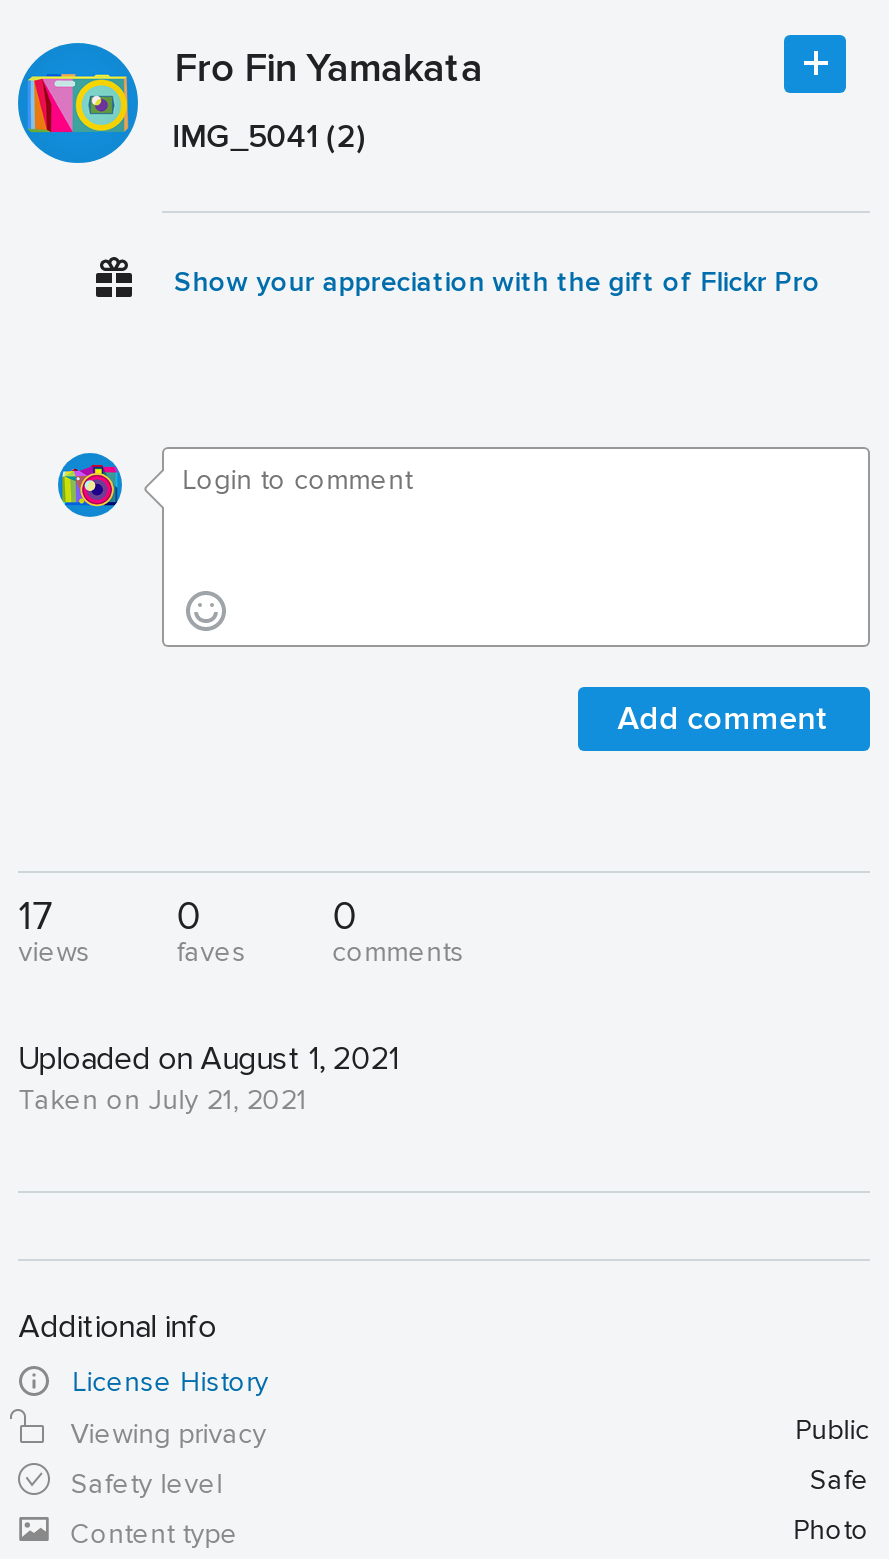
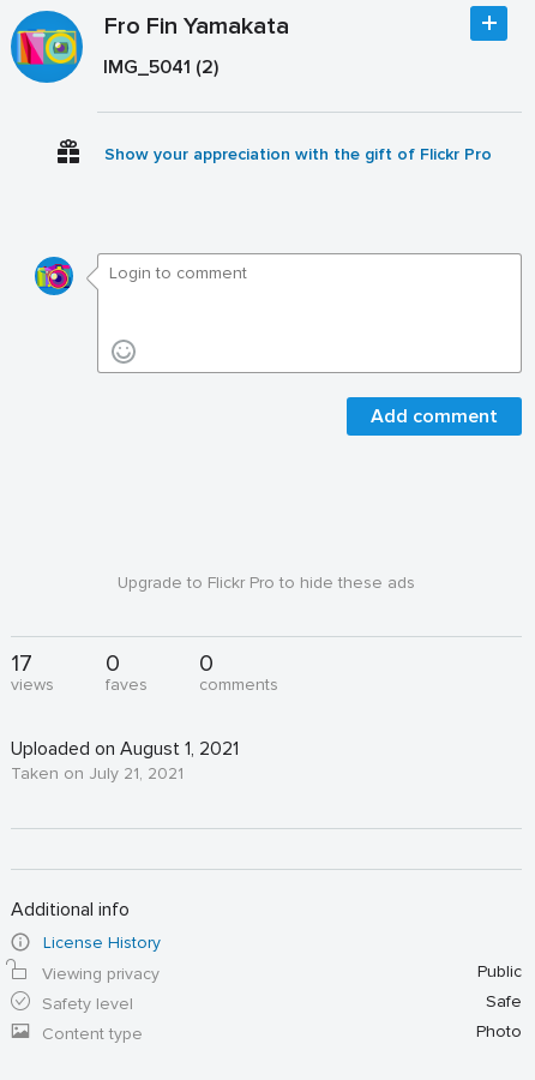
none -> [118,572,415,593] Upgrade to Flickr Pro to hide these ads

